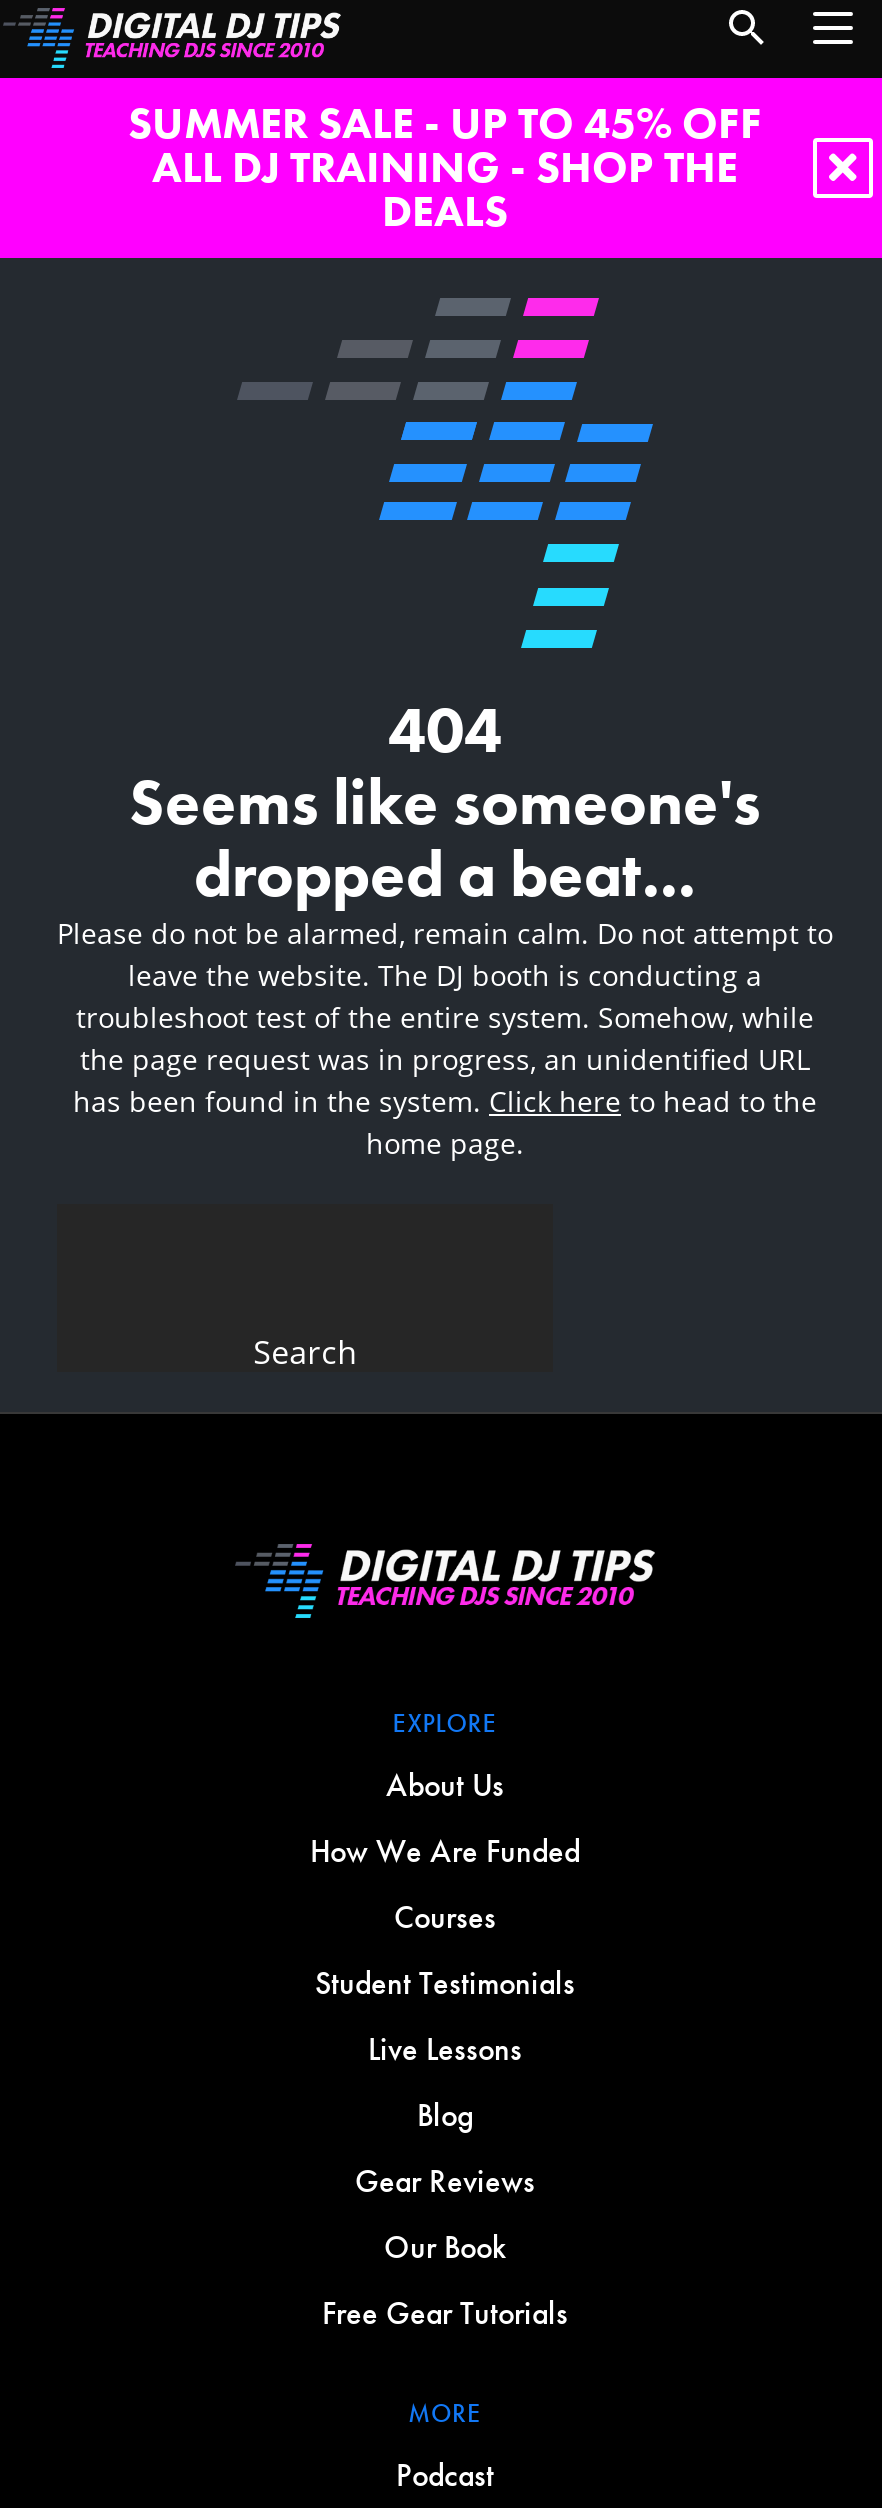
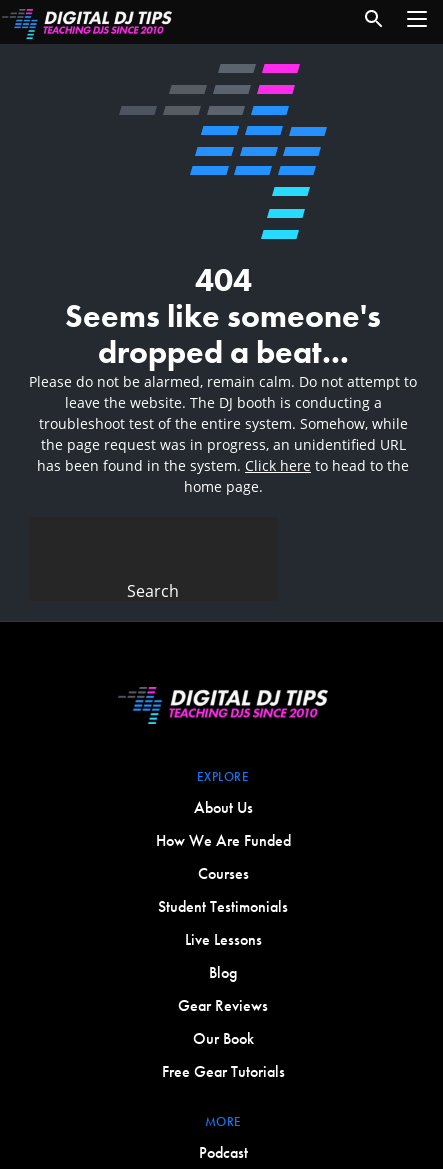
[128,94,762,240] SUMMER SALE - UP TO 45% OFF | ALL DJ TRAINING - SHOP THE | DEALS -> none

